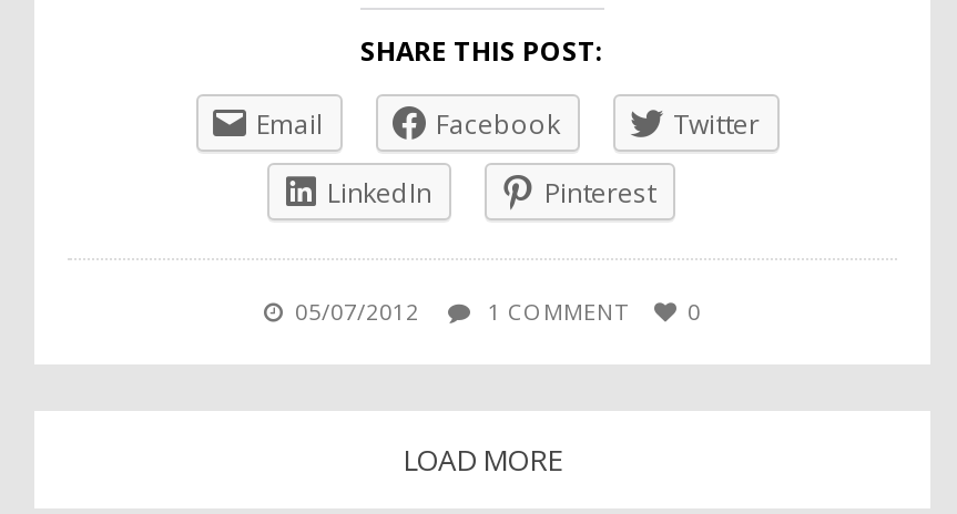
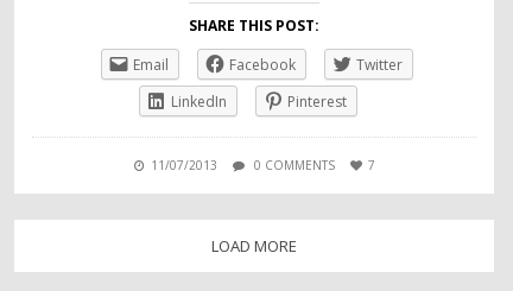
[295,297,701,328] 05/07/2012 | 1 COMMENT | 0 -> [150,157,375,174] 11/07/2013 | 0 COMMENTS | 7

